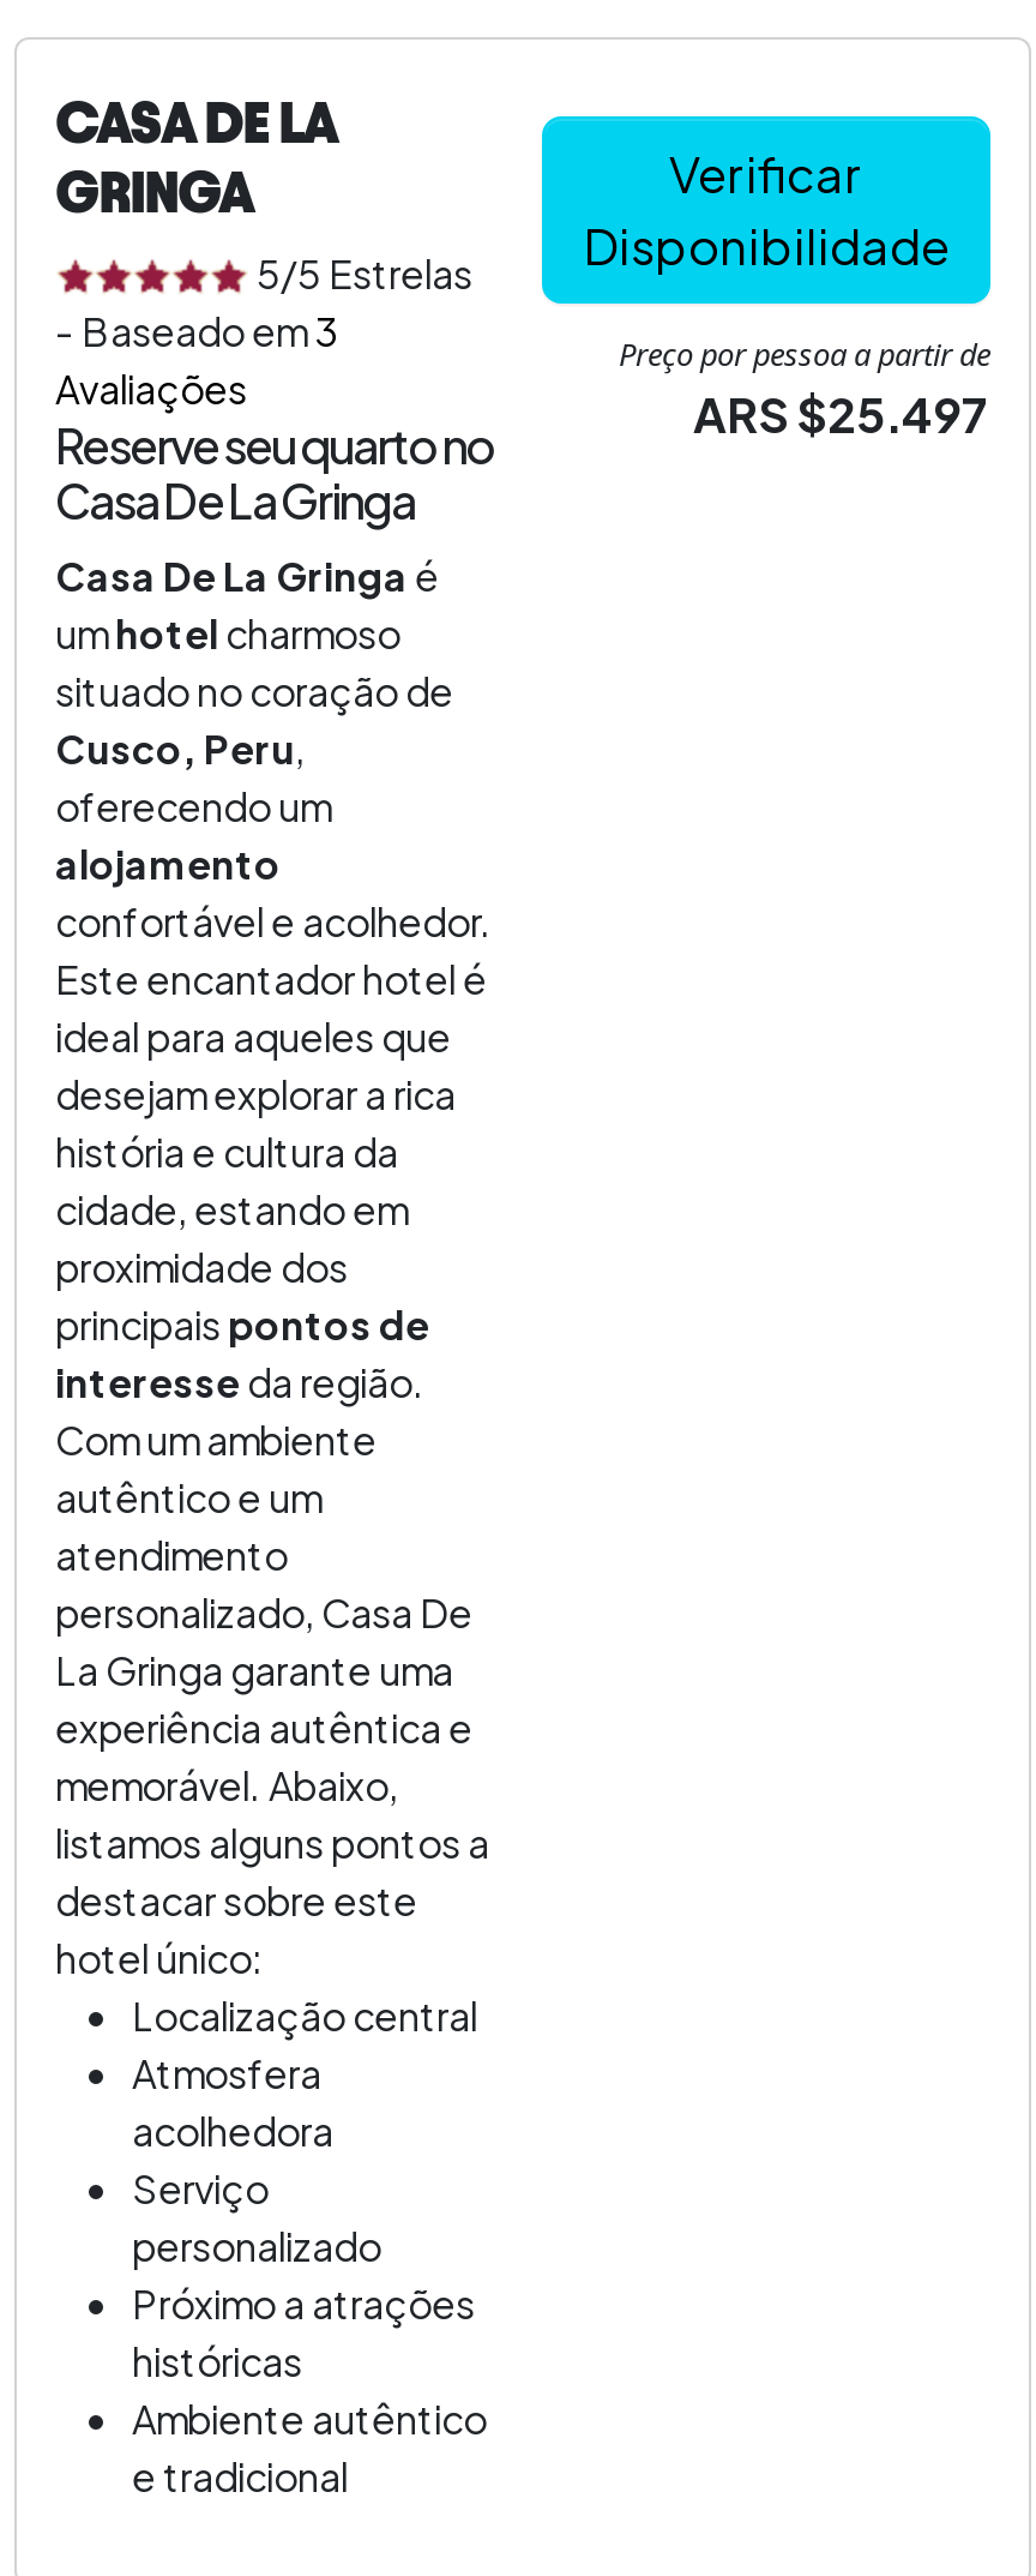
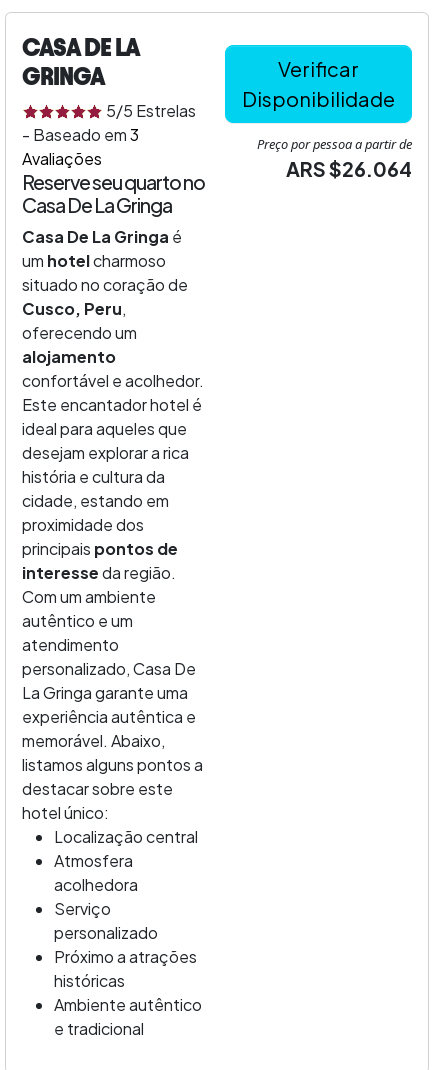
[693,385,990,443] ARS $25.497 -> [286,157,412,181] ARS $26.064

